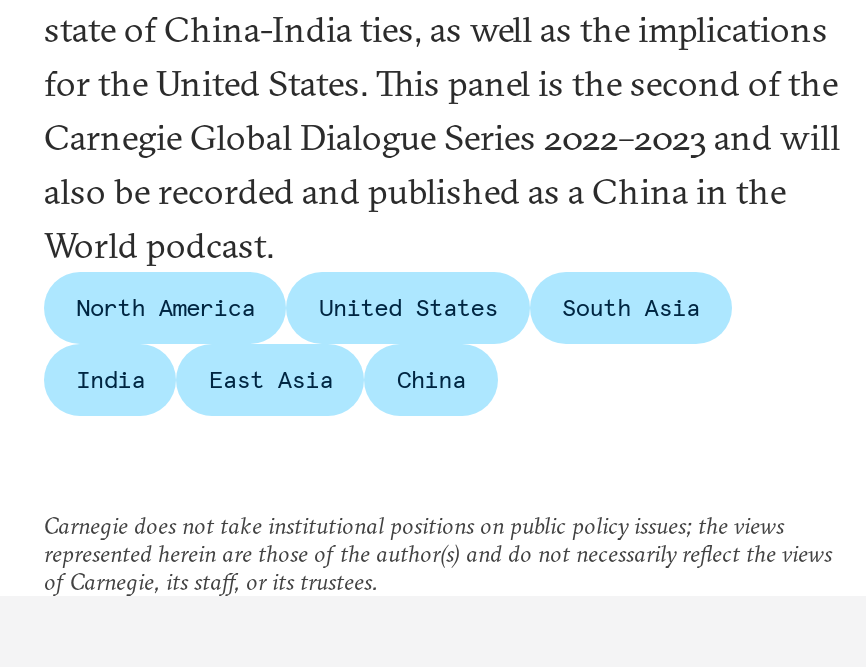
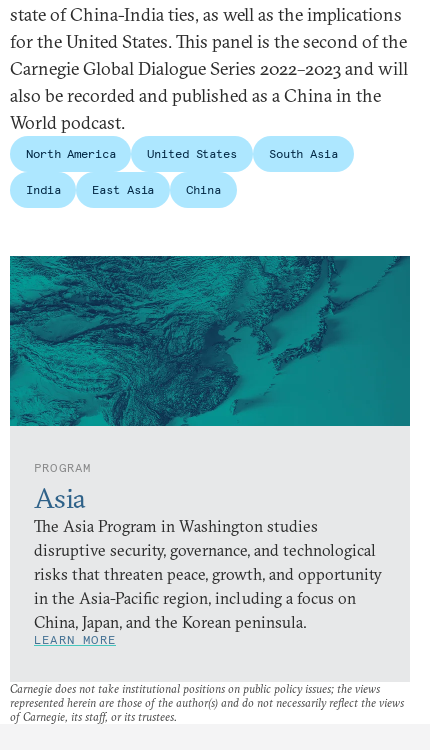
none -> [9,255,411,647] [image] | PROGRAM | Asia | The Asia Program in Washington studies | disruptive security, governance, and technological | risks that threaten peace, growth, and opportunity | in the Asia-Pacific region, including a focus on | China, Japan, and the Korean peninsula. | LEARN MORE

